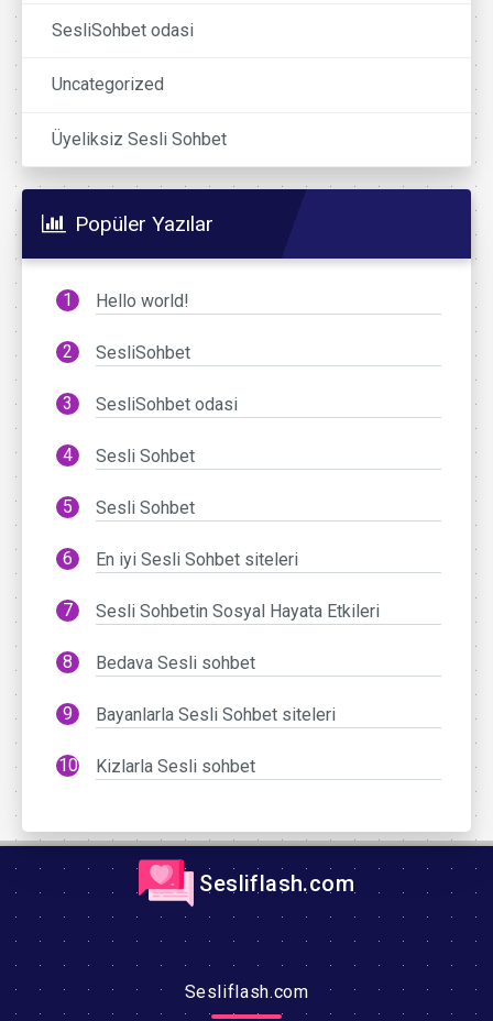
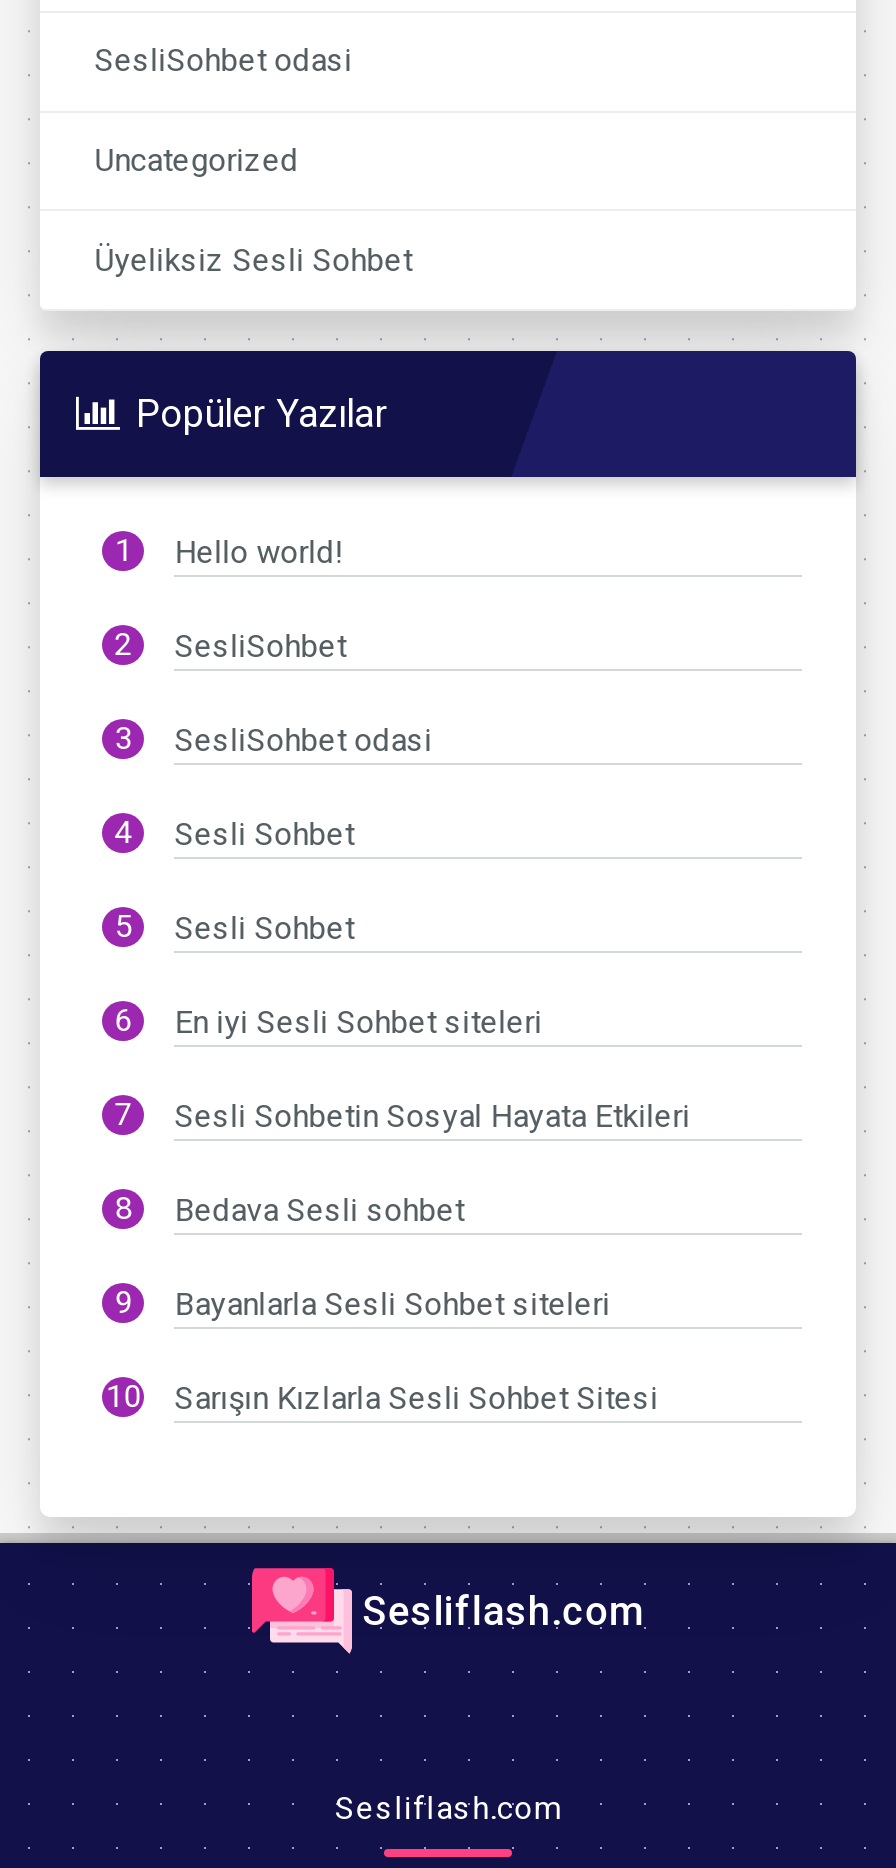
[96,755,256,776] Kizlarla Sesli sohbet -> [174,1379,658,1417] Sarışın Kızlarla Sesli Sohbet Sitesi

